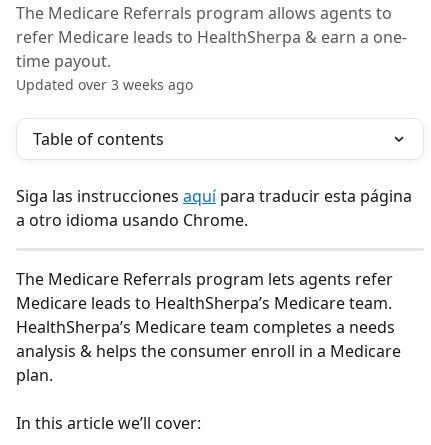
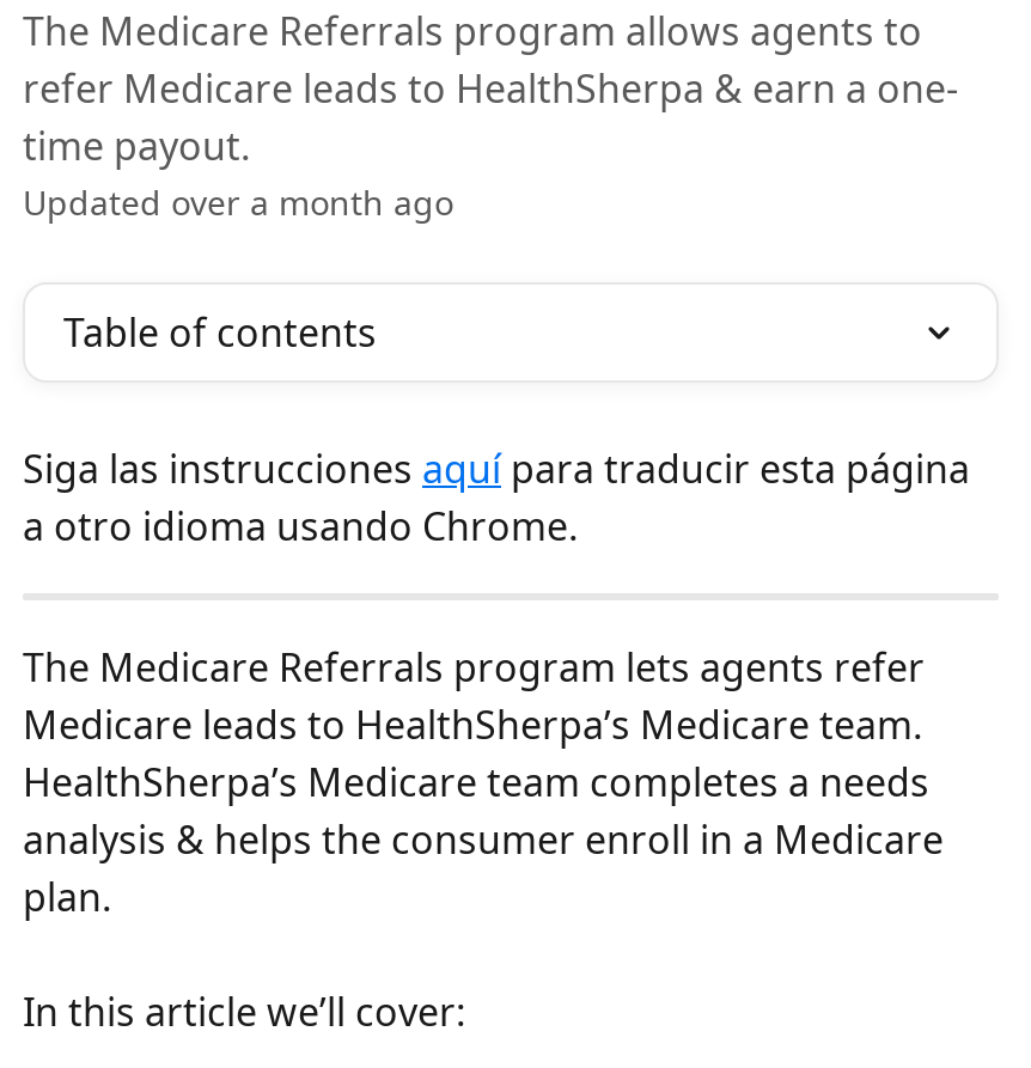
[16,75,193,94] Updated over 3 weeks ago -> [23,179,453,225] Updated over a month ago

